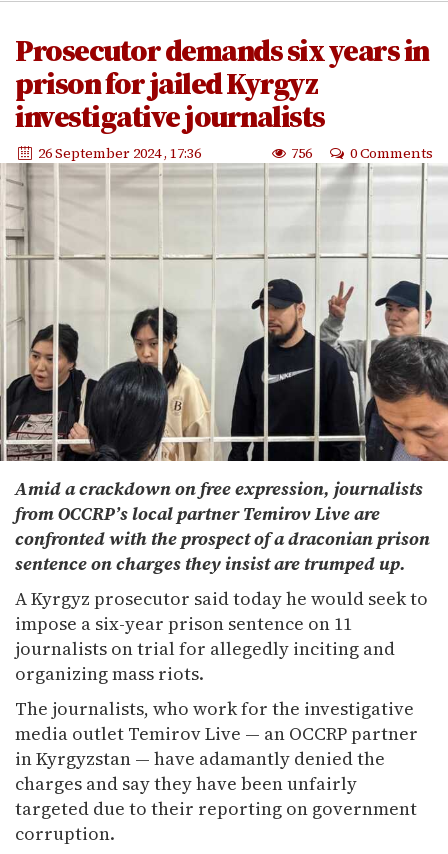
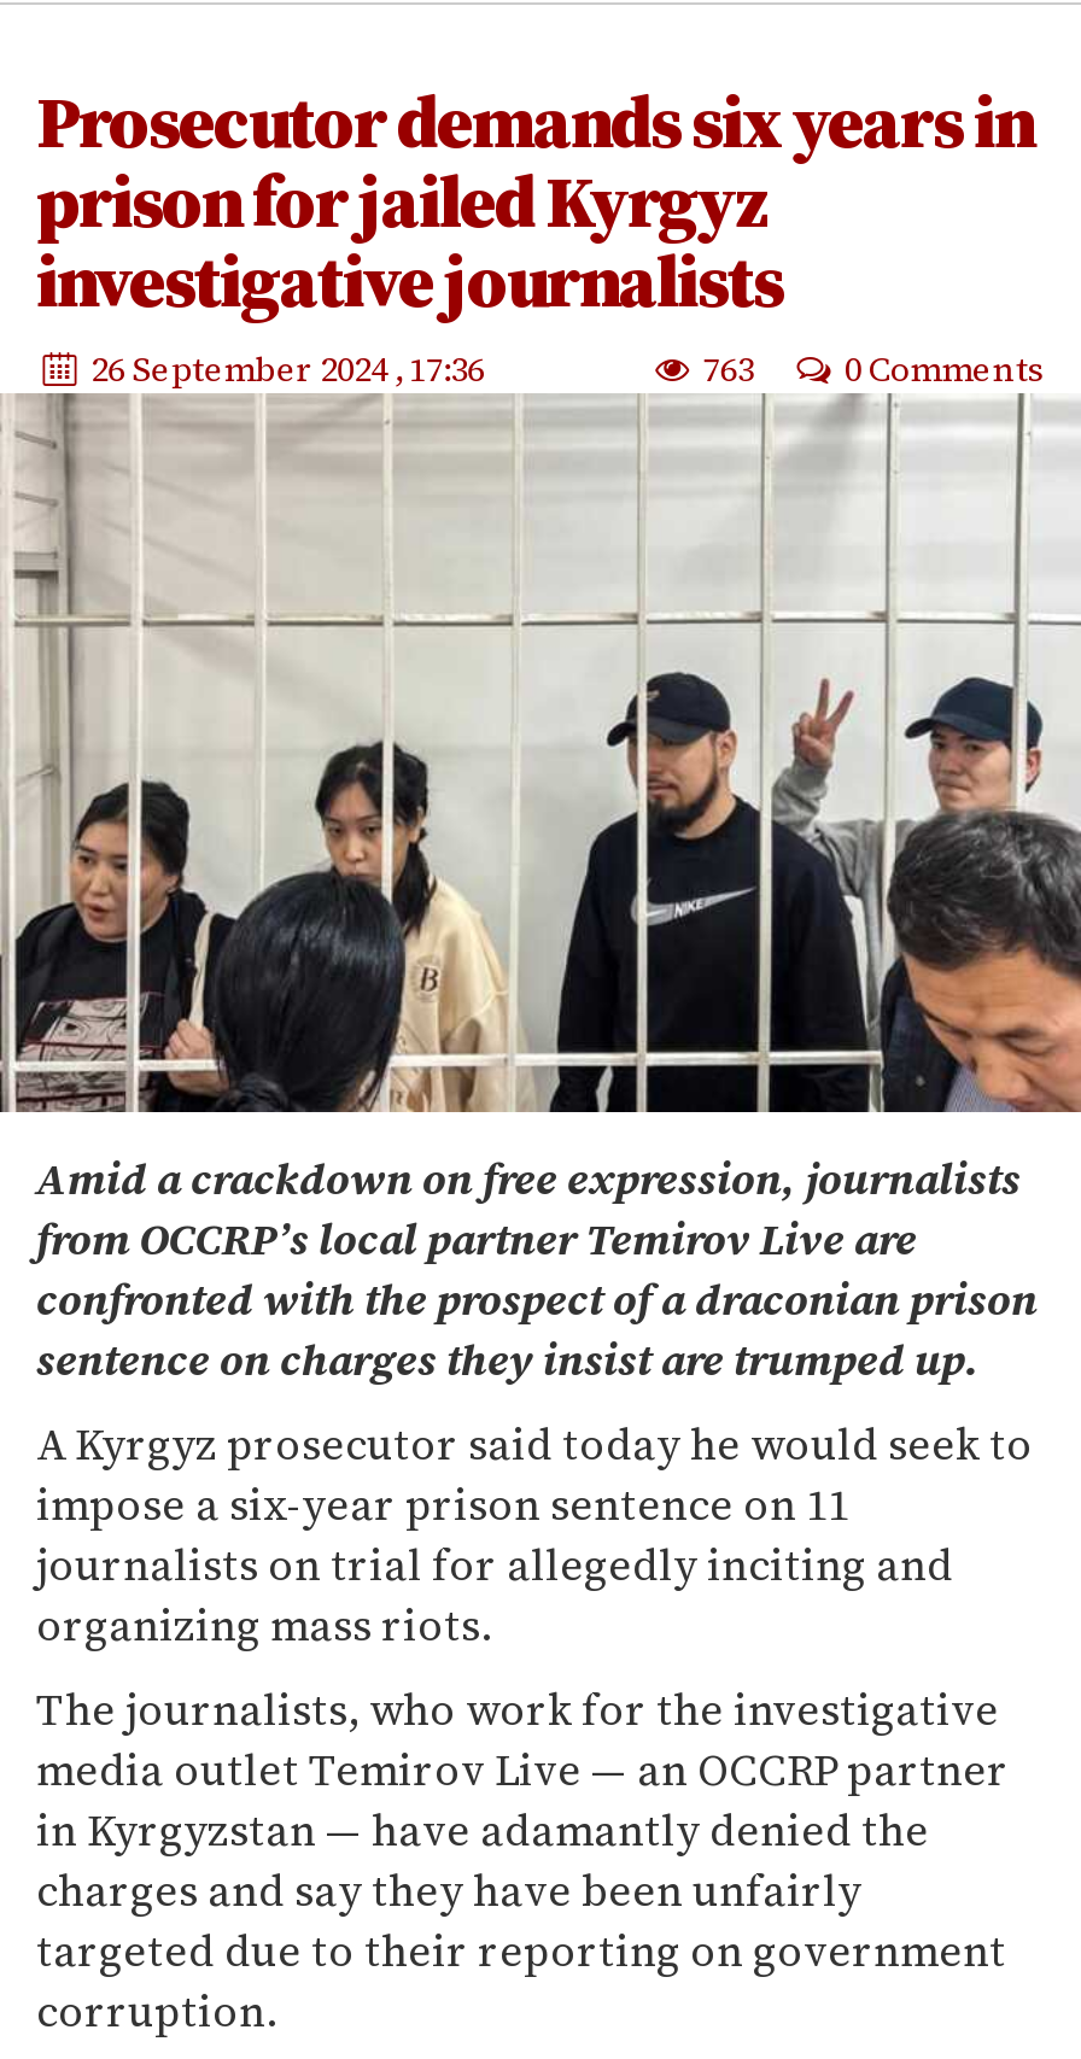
[288,143,433,163] 756 0 Comments -> [696,345,1045,393] 763 0 Comments

